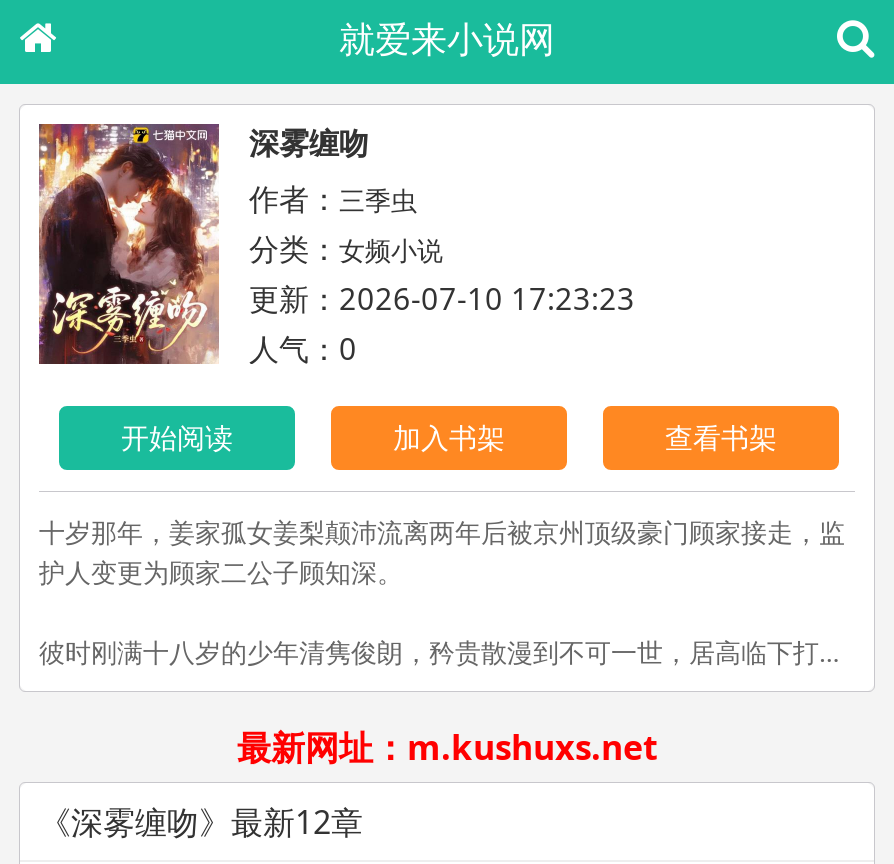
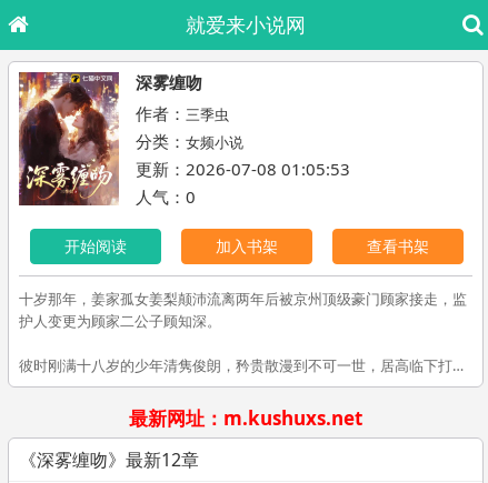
[249,278,635,318] 更新：2026-07-10 17:23:23 -> [136,158,350,180] 更新：2026-07-08 01:05:53

